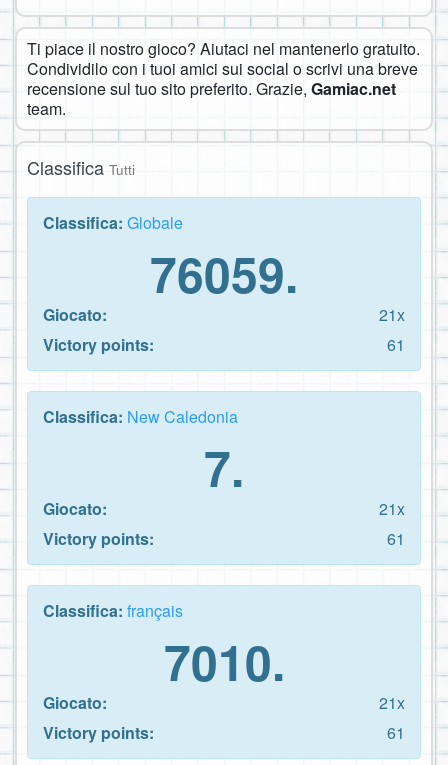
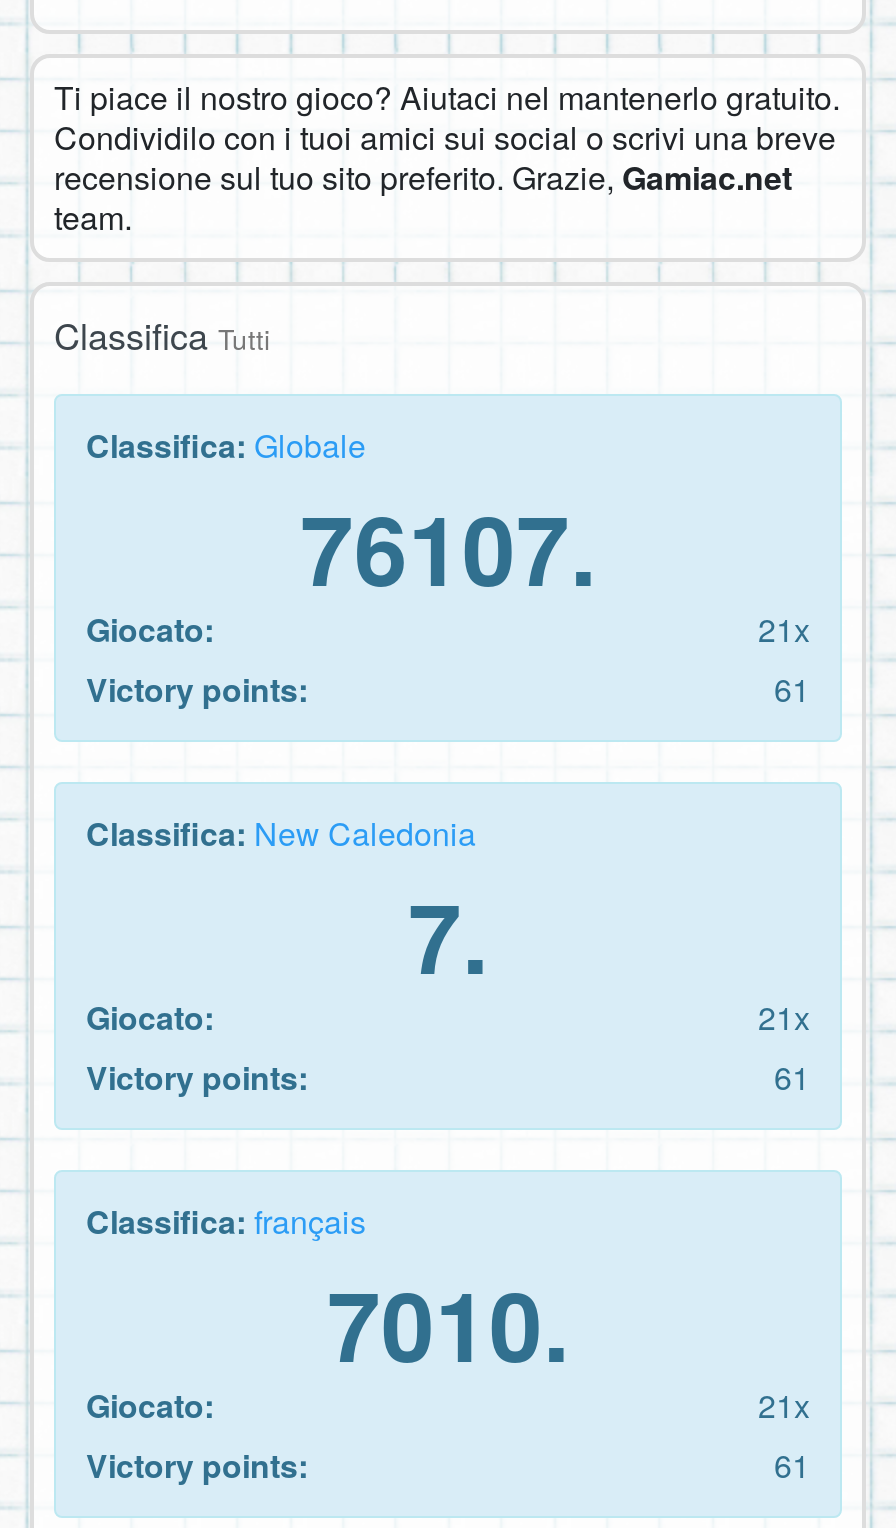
[150,239,298,308] 76059. -> [300,478,596,616] 76107.

